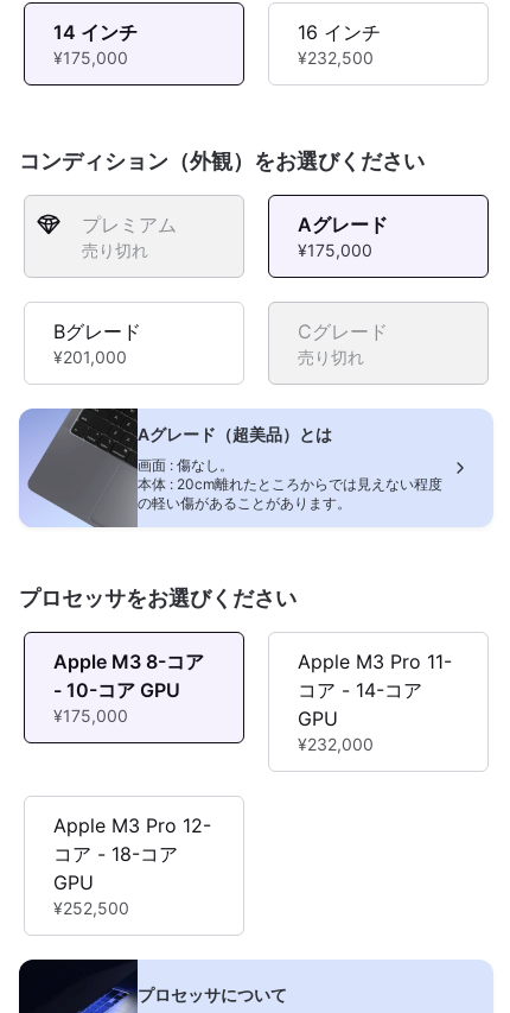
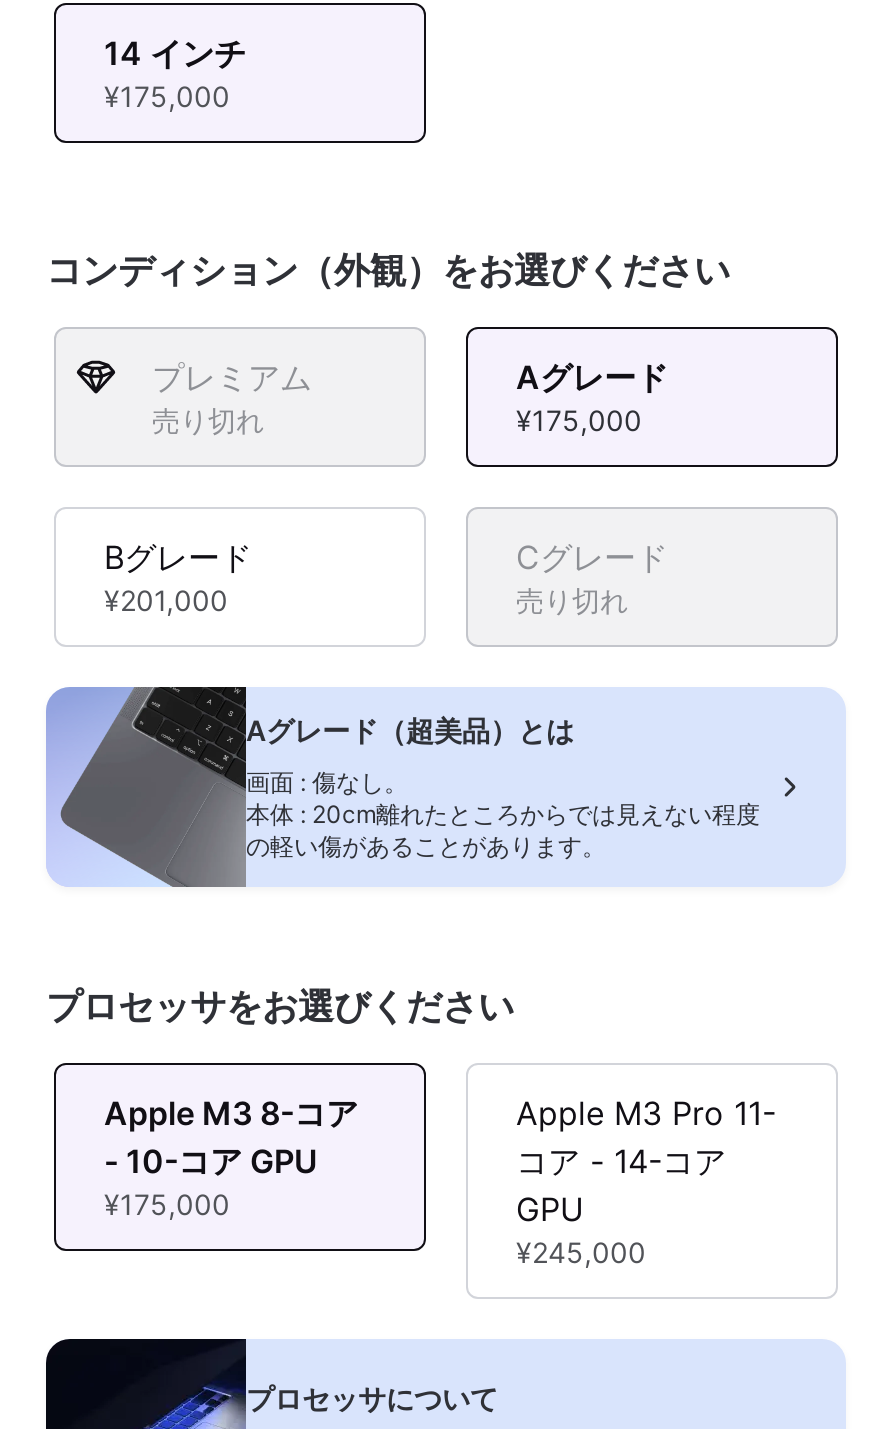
[298,21,381,68] 16 インチ | ¥232,500 -> none
[53,734,374,918] ¥232,000 | Apple M3 Pro 12- | コア - 18-コア | GPU | ¥252,500 -> [516,1236,646,1270] ¥245,000

